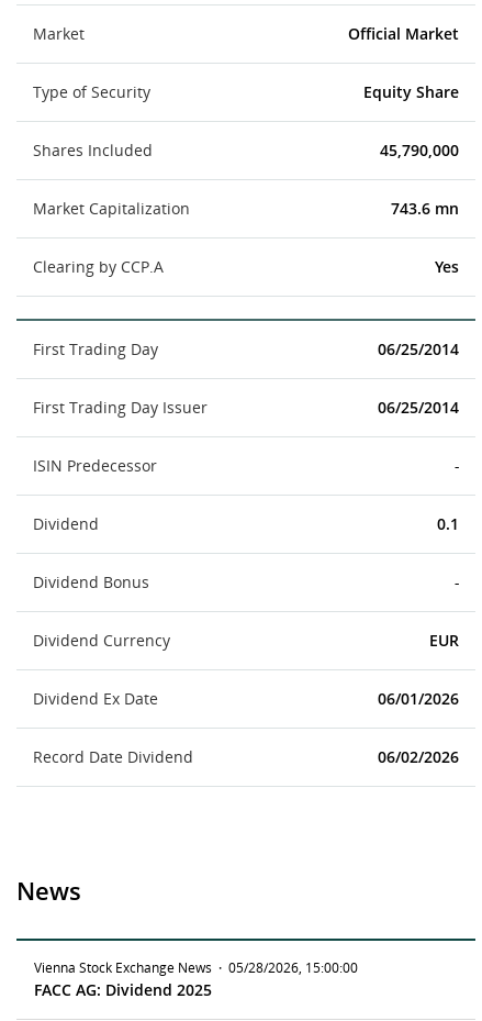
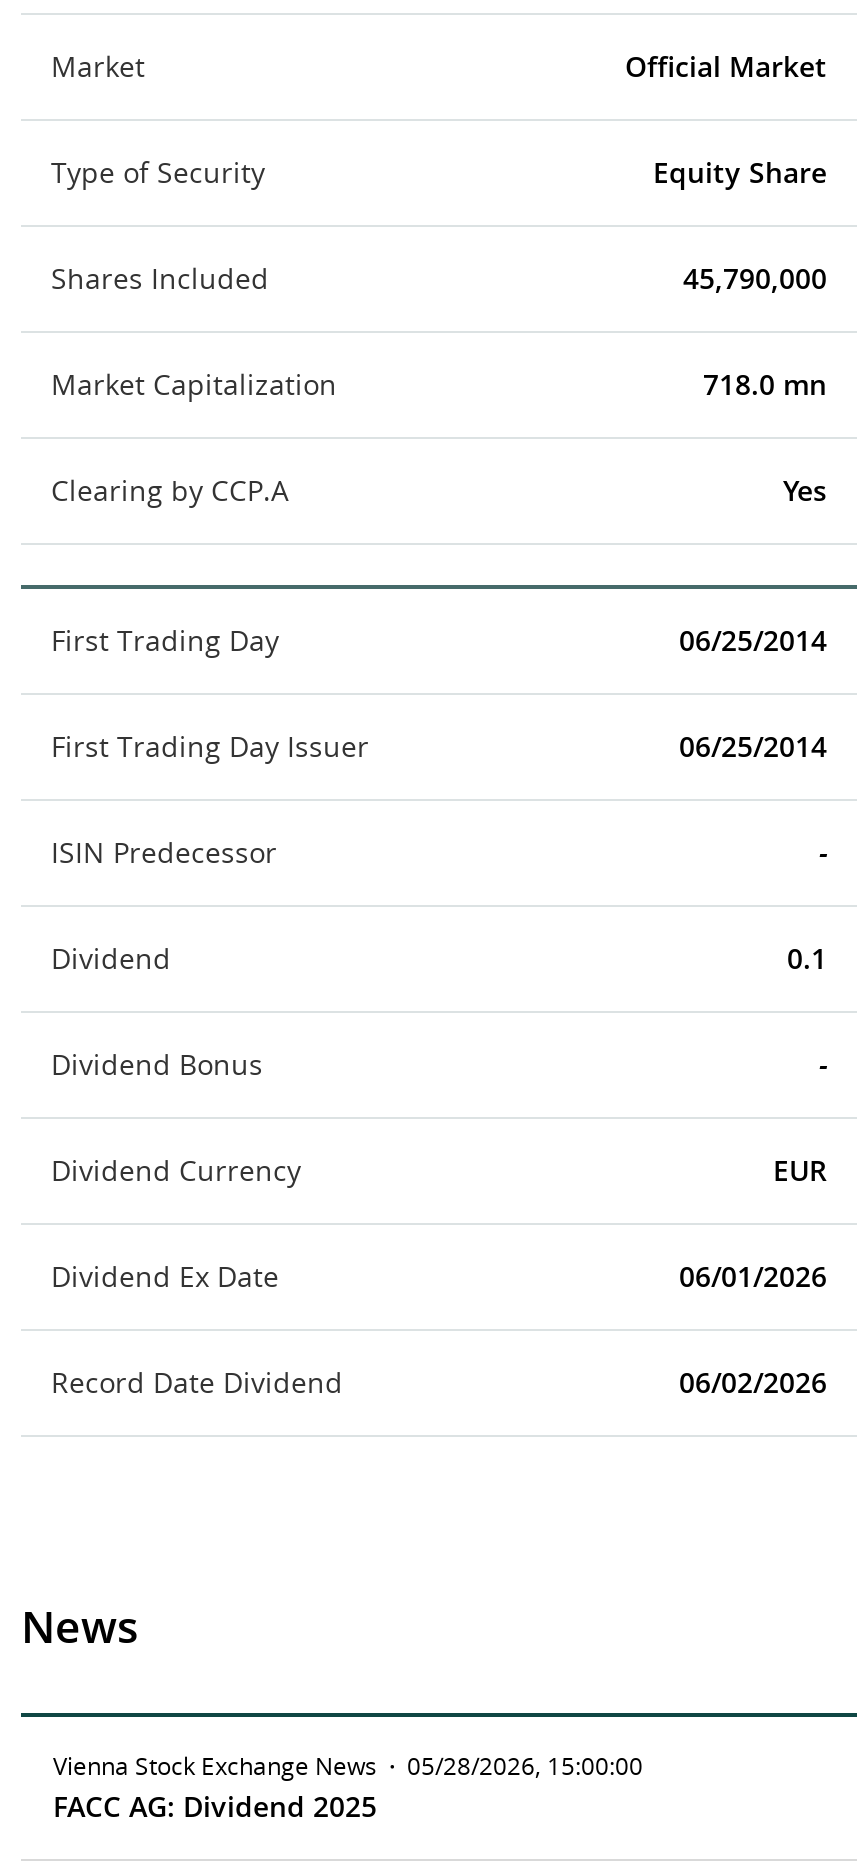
[391,198,459,219] 743.6 mn -> [703,365,827,403] 718.0 mn

